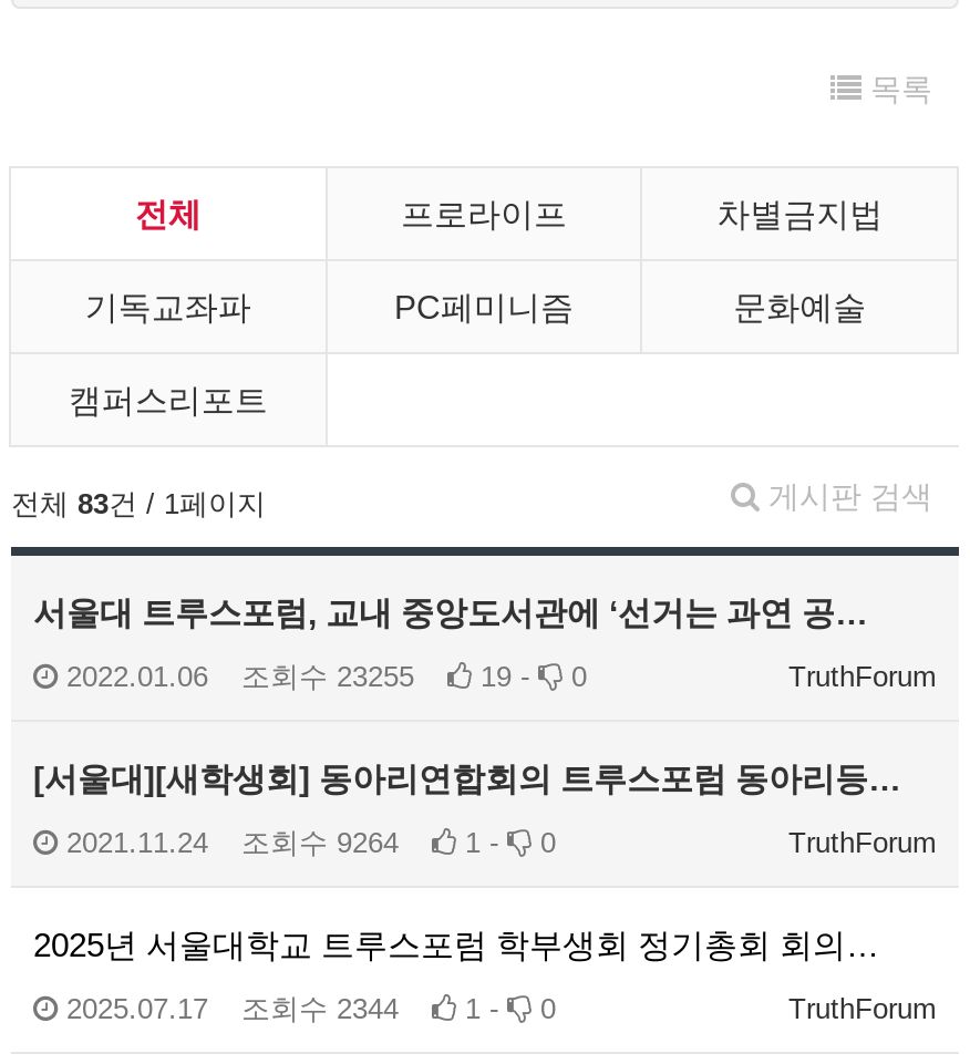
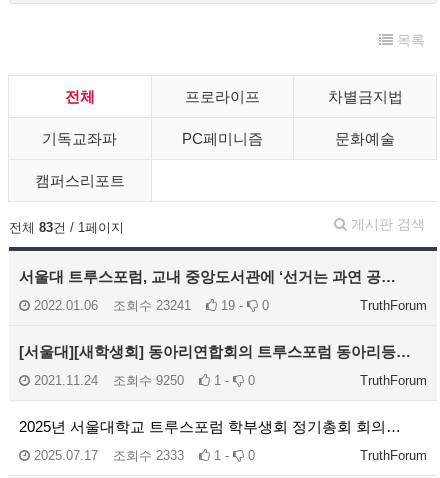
[66,661,587,694] 2022.01.06 조회수 23255 19 - 0 -> [34,298,269,313] 2022.01.06 조회수 23241 19 - 0
[241,827,399,860] 조회수 9264 -> [113,373,184,388] 조회수 9250
[241,993,399,1026] 조회수 2344 -> [113,448,184,463] 조회수 2333

